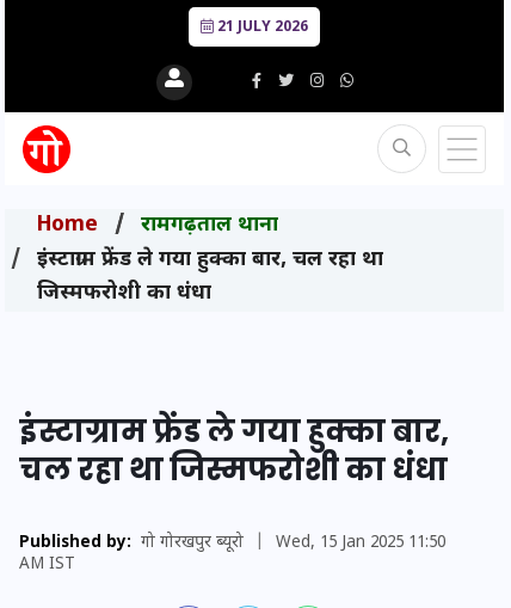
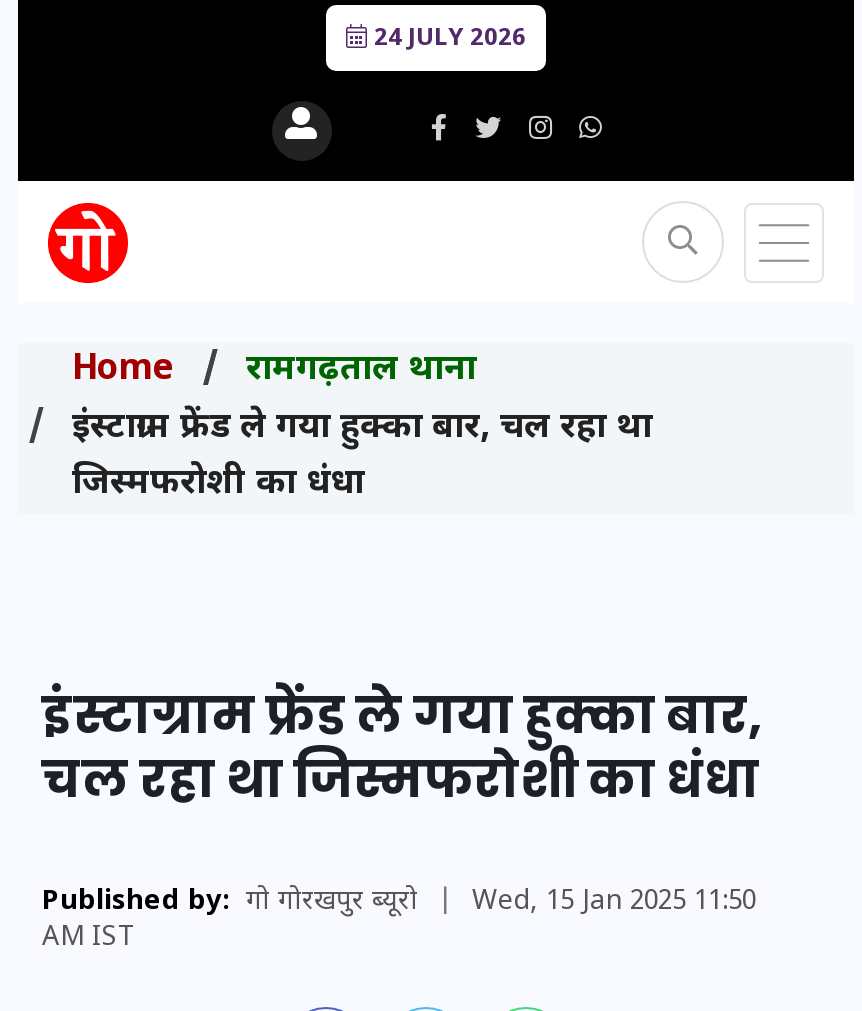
[214,18,308,37] 21 JULY 2026 -> [368,23,526,55] 24 JULY 2026

